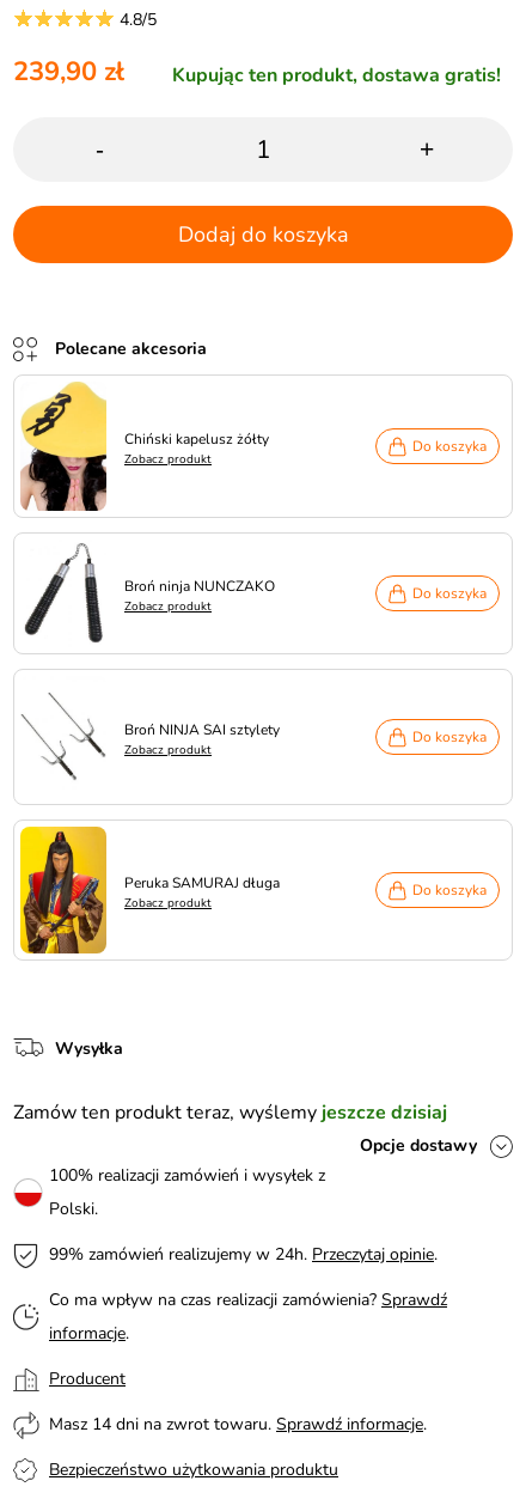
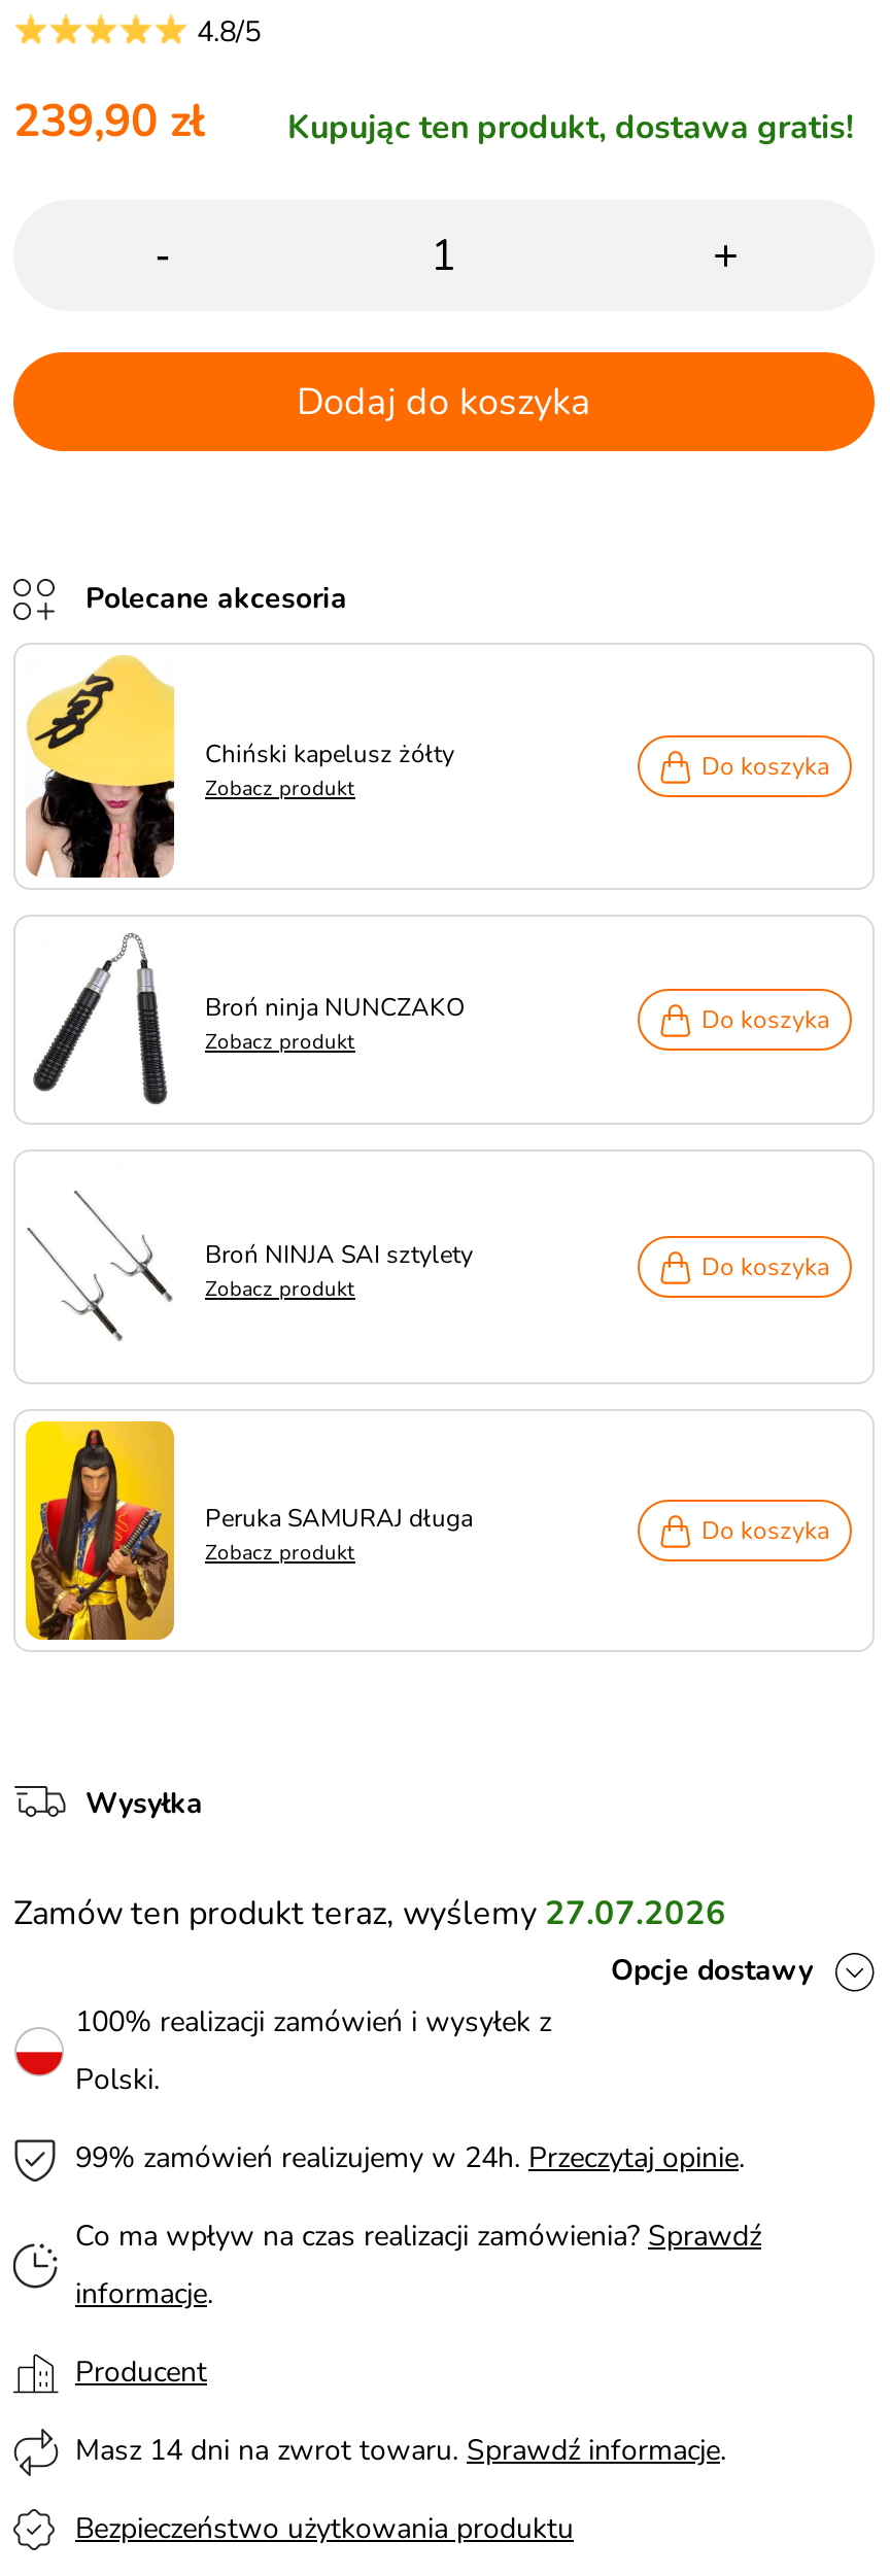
[13,1099,447,1126] Zamów ten produkt teraz, wyślemy jeszcze dzisiaj -> [13,1891,726,1936] Zamów ten produkt teraz, wyślemy 27.07.2026

